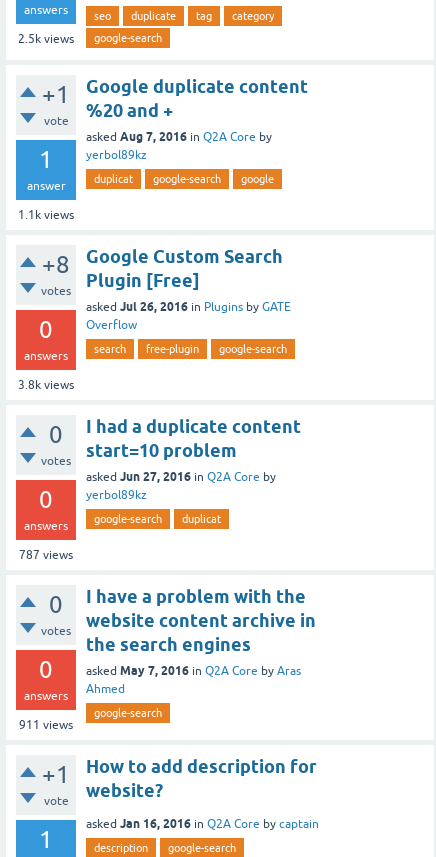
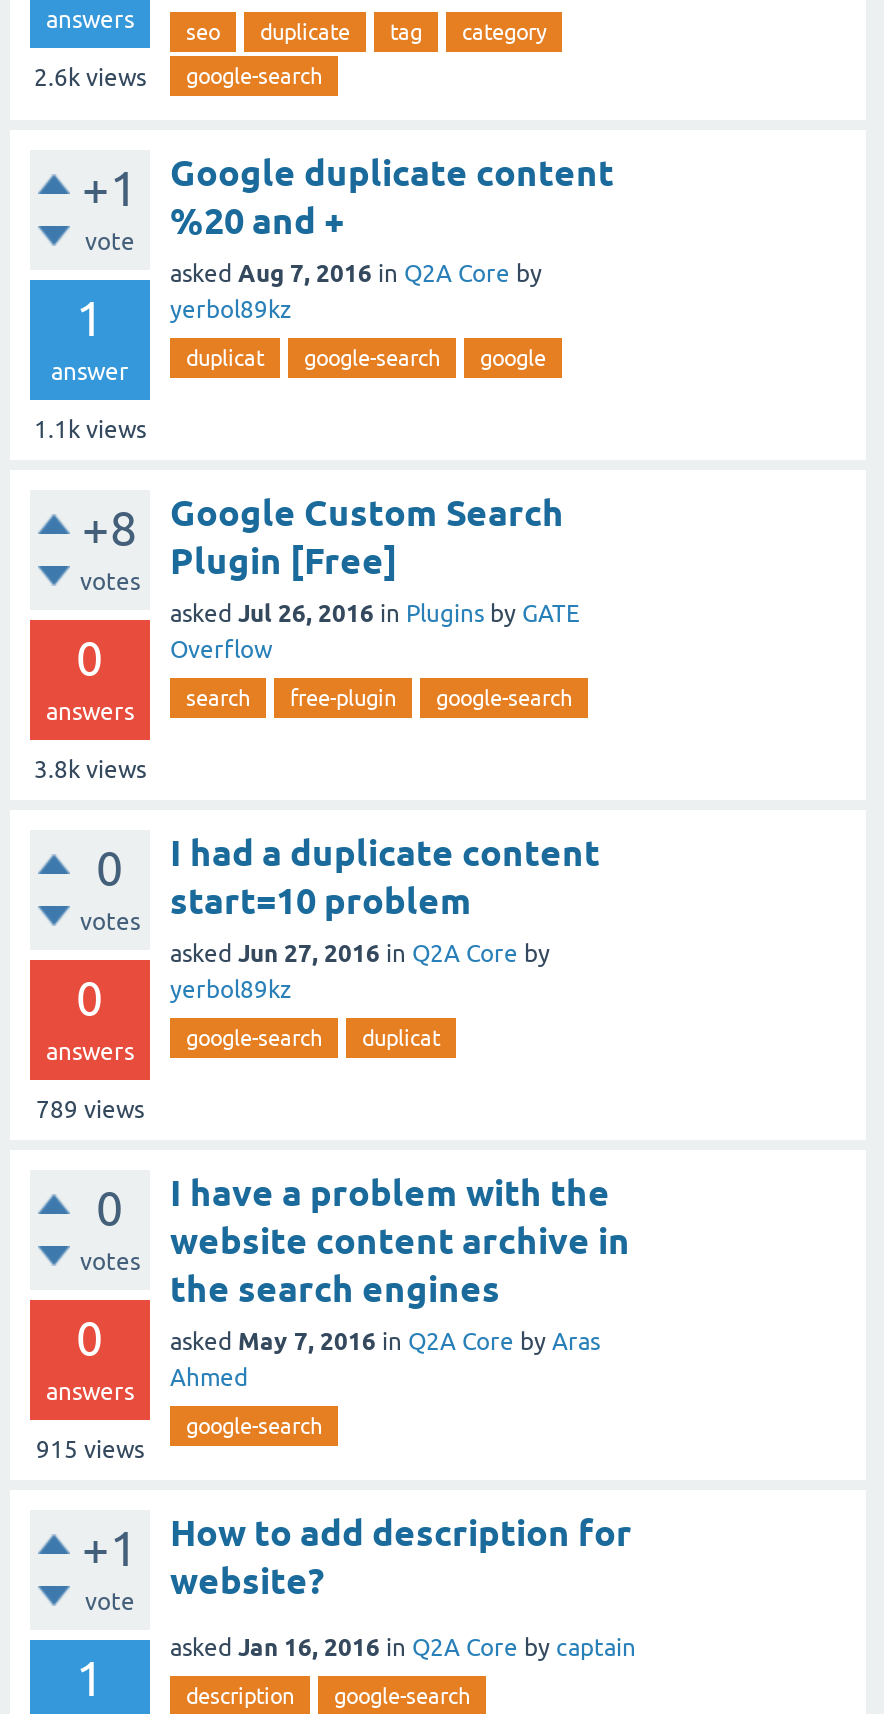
[18,32,162,46] 2.5k views google-search -> [34,64,322,92] 2.6k views google-search
[19,548,73,562] 787 views -> [36,1096,144,1124] 789 views
[19,718,73,732] 911 views -> [36,1436,144,1464] 915 views

